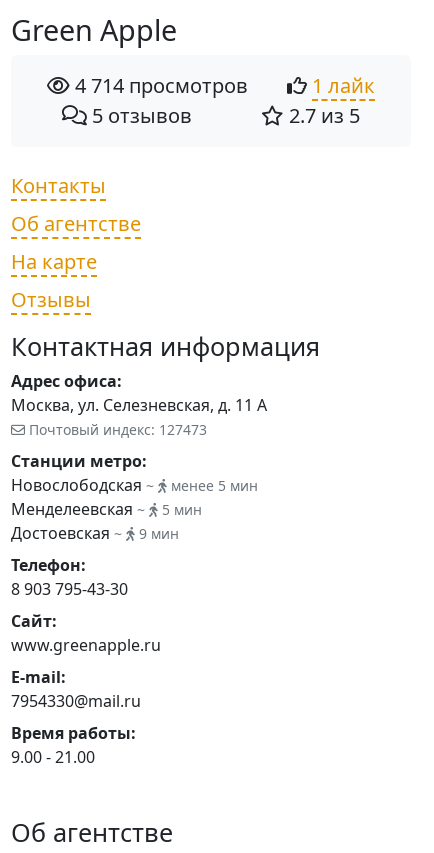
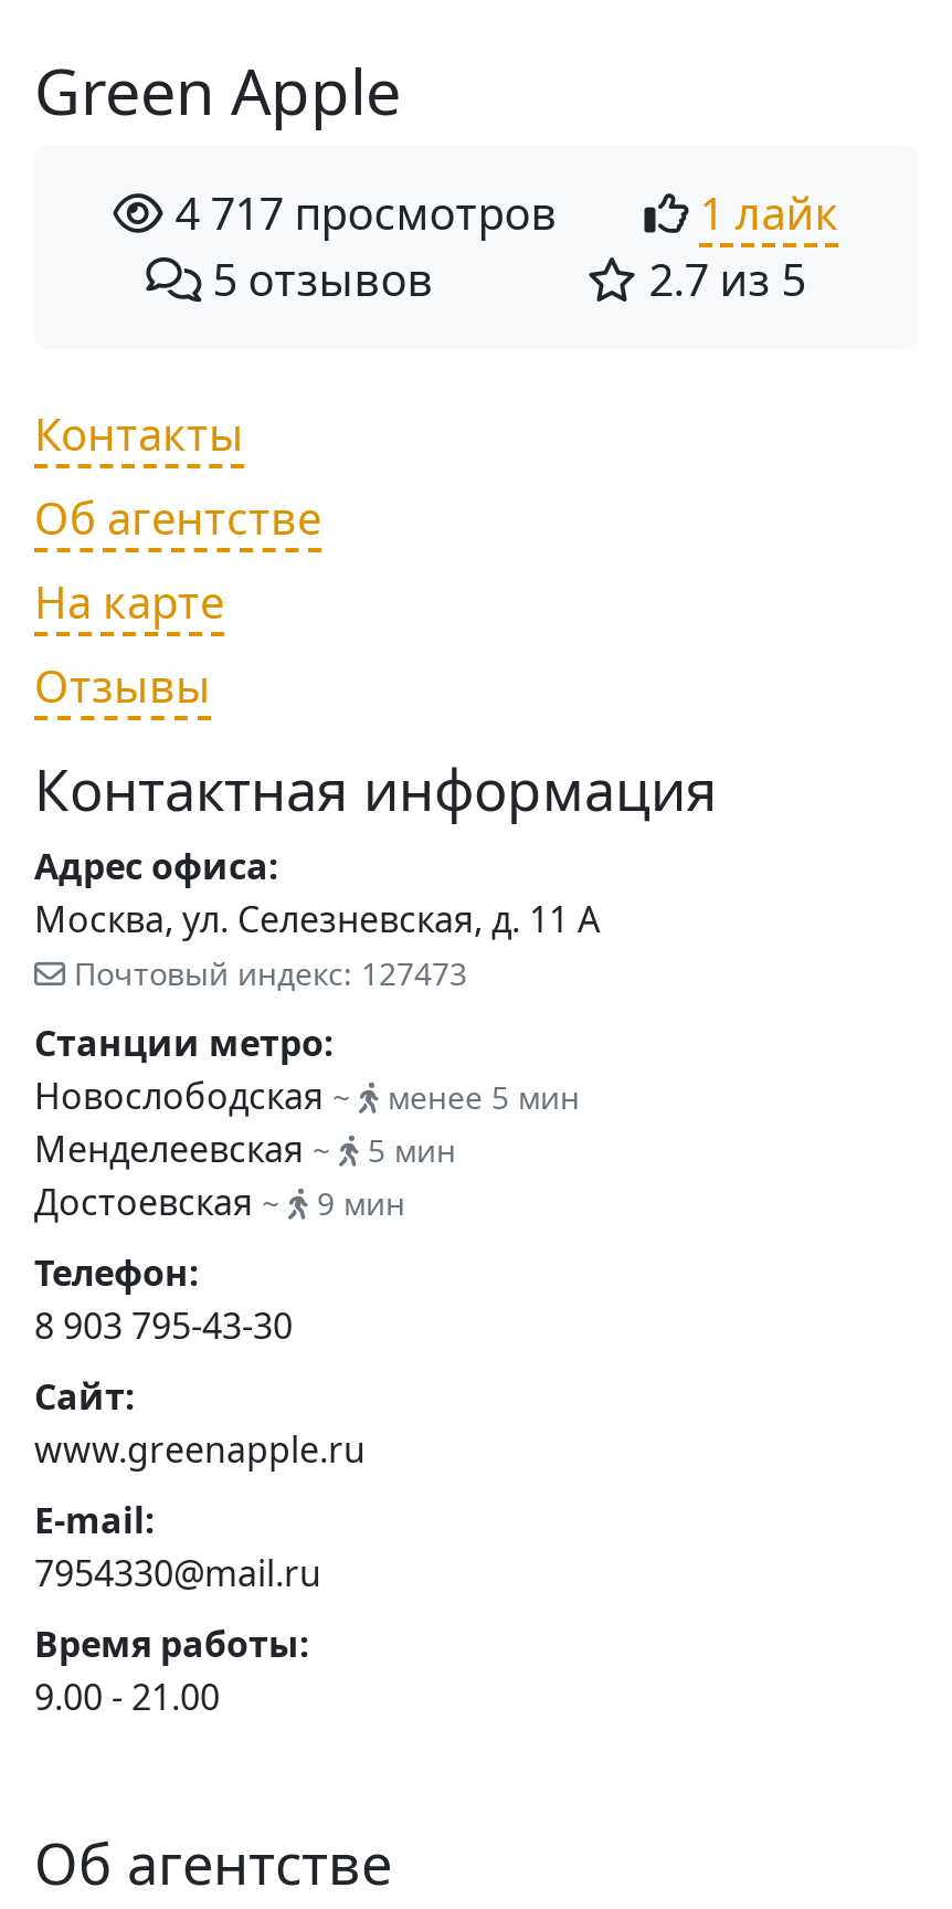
[70,72,248,99] 4 714 просмотров -> [164,183,557,243] 4 717 просмотров

